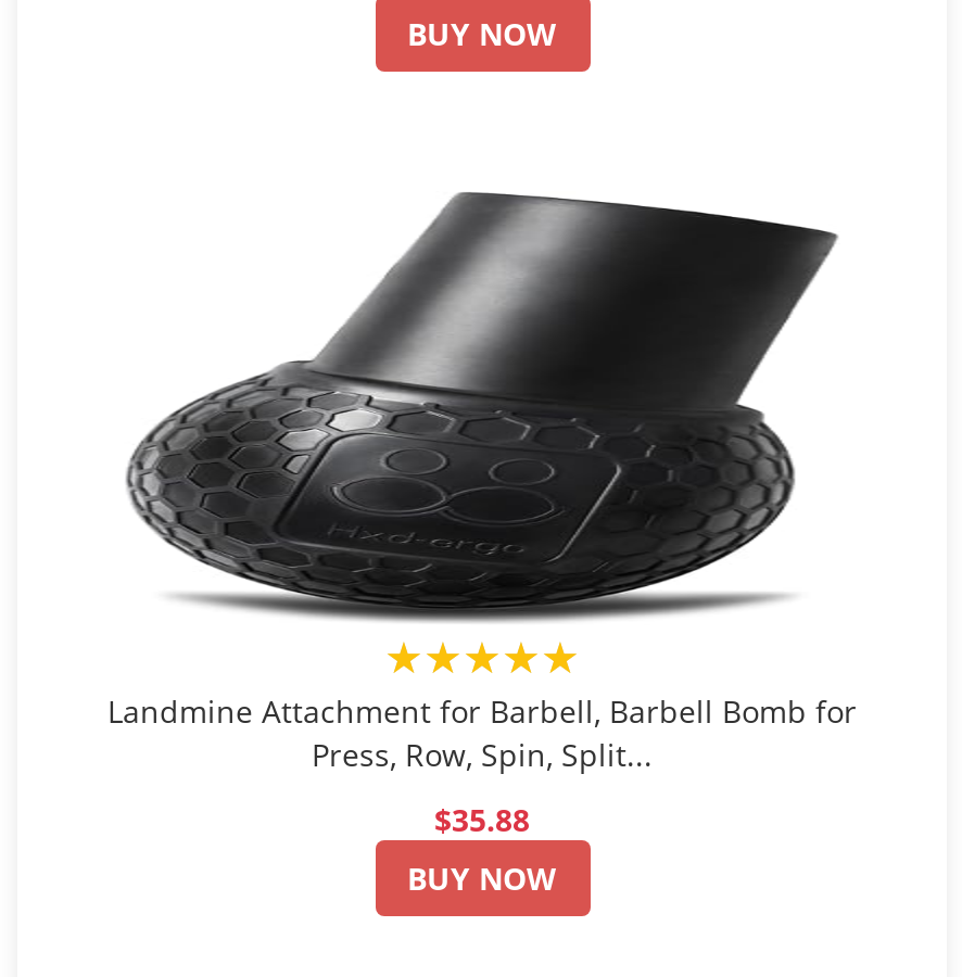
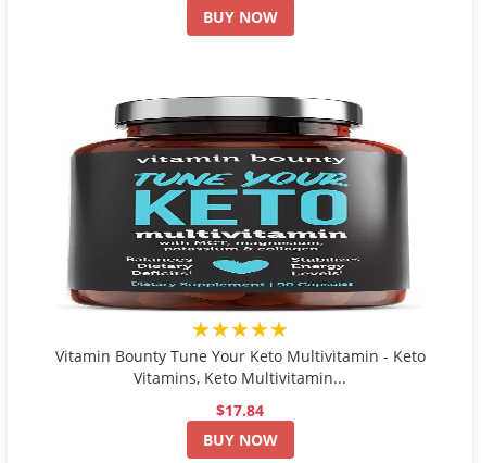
[107,193,857,775] [image] | Landmine Attachment for Barbell, Barbell Bomb for | Press, Row, Spin, Split... -> [55,96,425,388] [image] | Vitamin Bounty Tune Your Keto Multivitamin - Keto | Vitamins, Keto Multivitamin...
[434,799,530,840] $35.88 -> [216,400,264,421] $17.84

